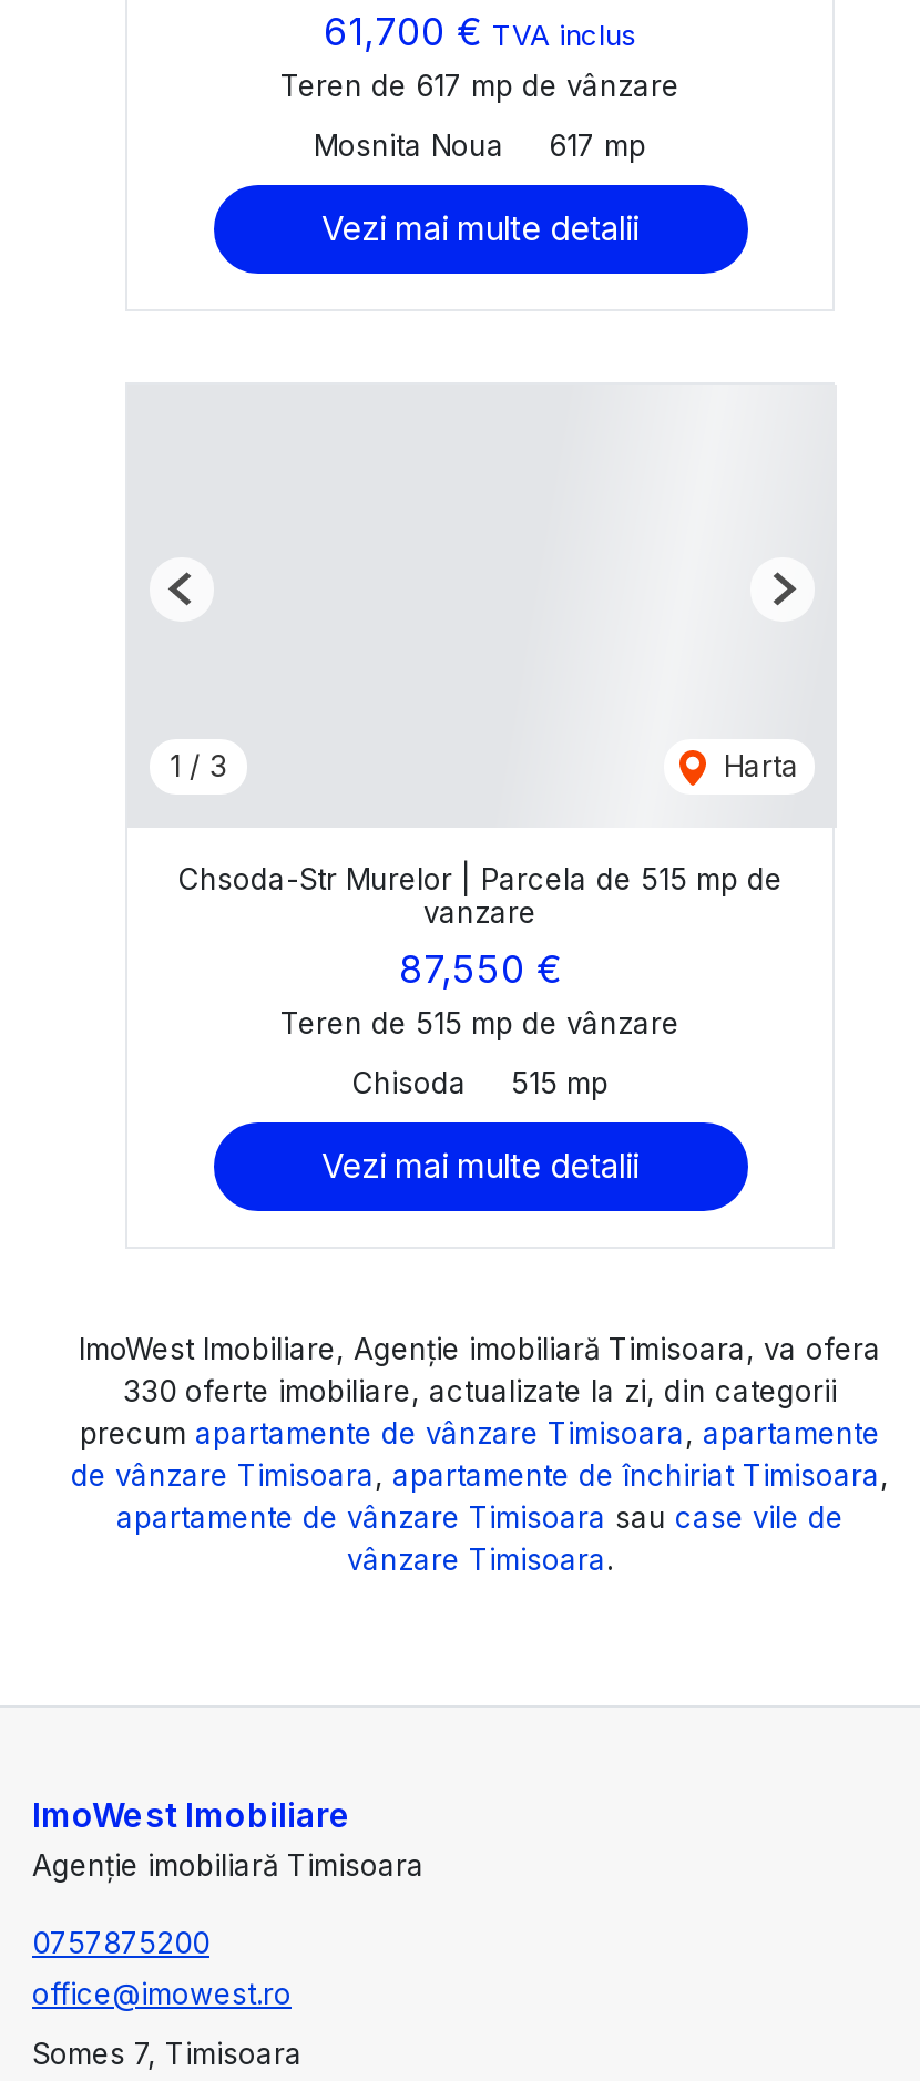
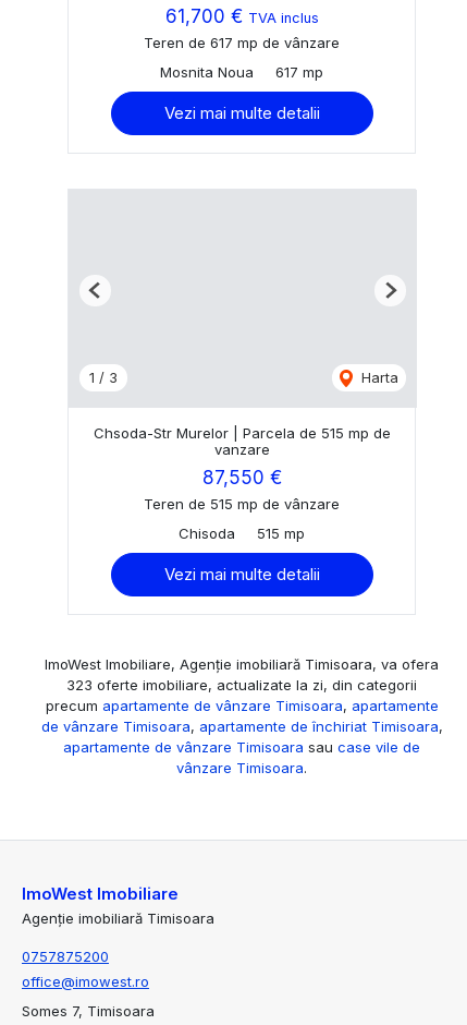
[123,1372,837,1408] 330 oferte imobiliare, actualizate la zi, din categorii -> [66,676,417,693] 323 oferte imobiliare, actualizate la zi, din categorii

